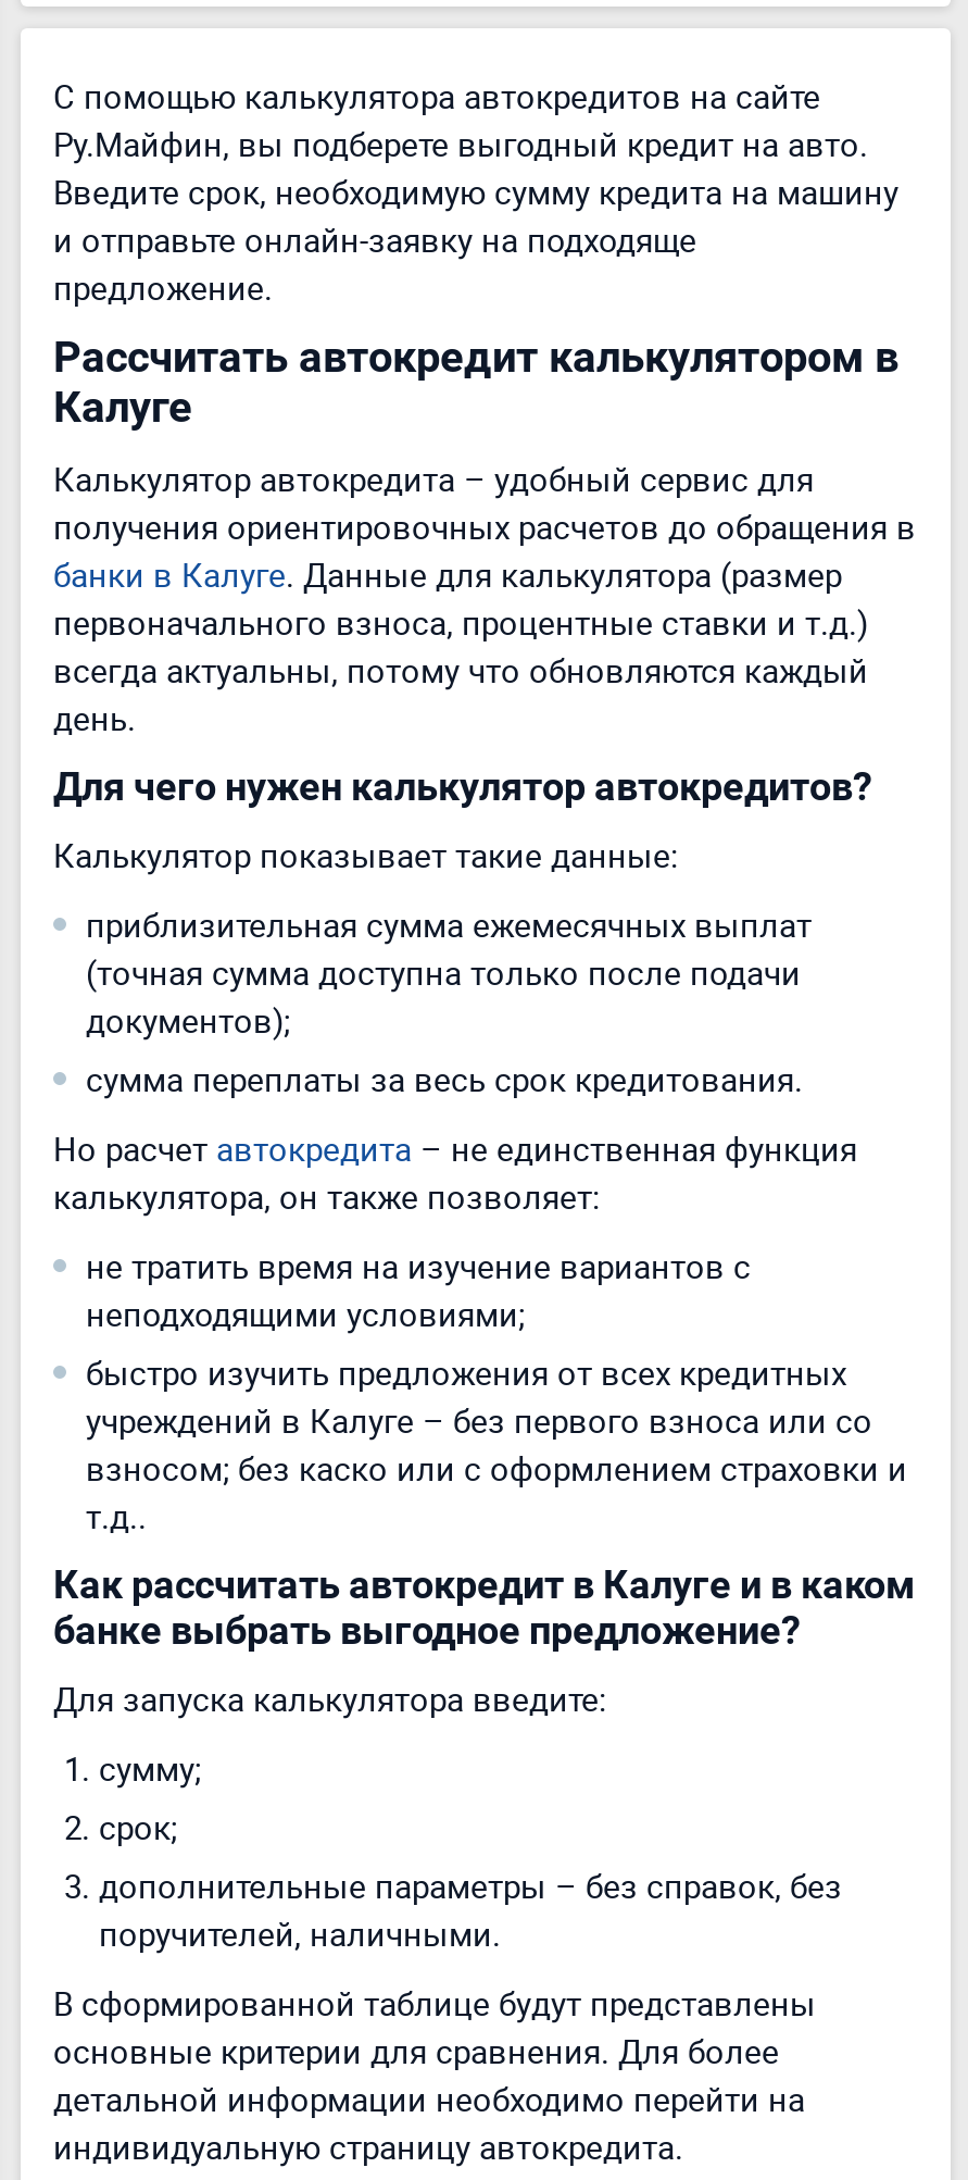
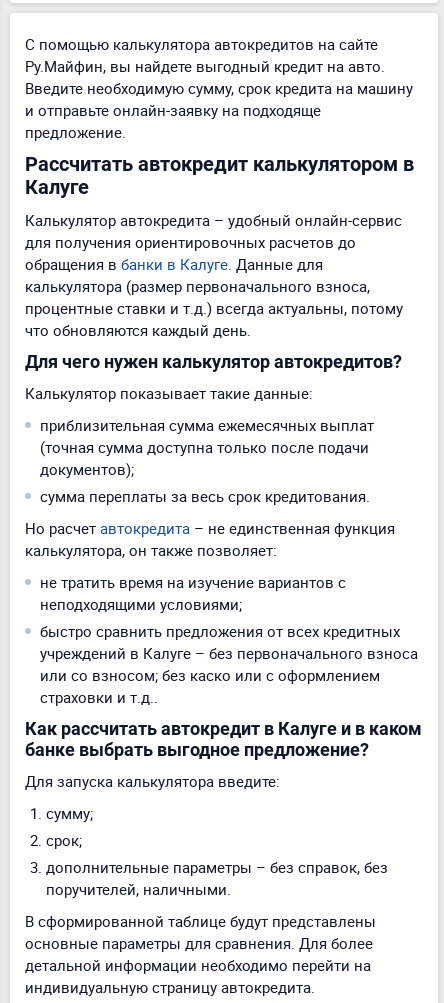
[53,122,868,165] Ру.Майфин, вы подберете выгодный кредит на авто. -> [25,56,385,76] Ру.Майфин, вы найдете выгодный кредит на авто.
[53,170,898,213] Введите срок, необходимую сумму кредита на машину -> [25,78,413,98] Введите необходимую сумму, срок кредита на машину
[53,457,916,739] Калькулятор автокредита – удобный сервис для | получения ориентировочных расчетов до обращения в | банки в Калуге. Данные для калькулятора (размер | первоначального взноса, процентные ставки и т.д.) | всегда актуальны, потому что обновляются каждый | день. -> [25,210,403,340] Калькулятор автокредита – удобный онлайн-сервис | для получения ориентировочных расчетов до | обращения в банки в Калуге. Данные для | калькулятора (размер первоначального взноса, | процентные ставки и т.д.) всегда актуальны, потому | что обновляются каждый день.
[86,1350,907,1537] быстро изучить предложения от всех кредитных | учреждений в Калуге – без первого взноса или со | взносом; без каско или с оформлением страховки и | т.д.. -> [40,621,418,707] быстро сравнить предложения от всех кредитных | учреждений в Калуге – без первоначального взноса | или со взносом; без каско или с оформлением | страховки и т.д..
[53,2029,779,2072] основные критерии для сравнения. Для более -> [25,933,373,953] основные параметры для сравнения. Для более

